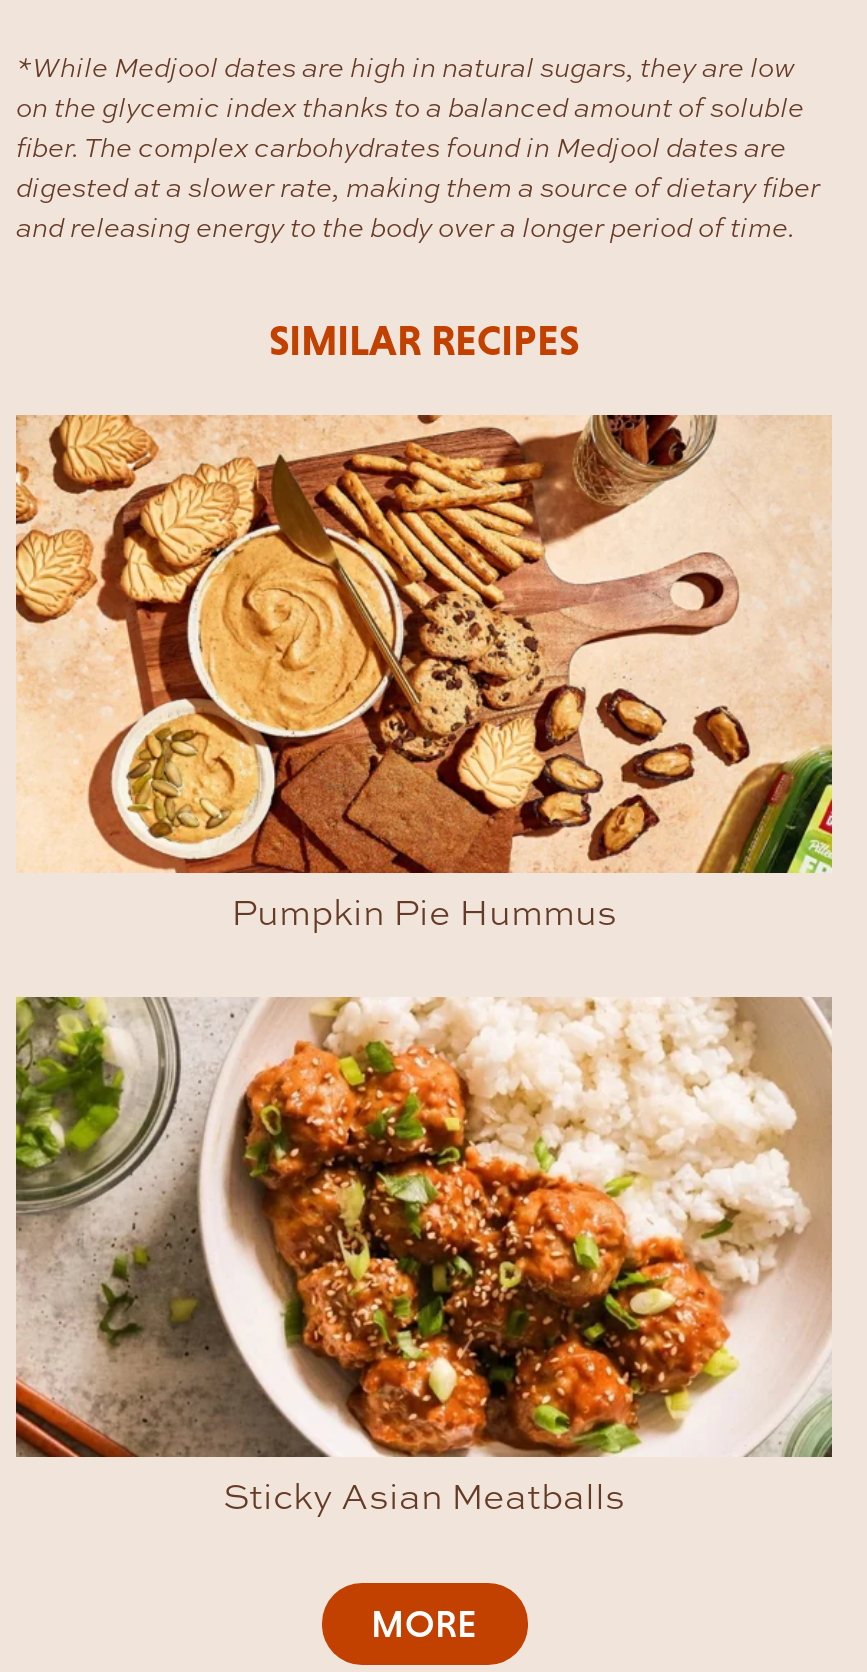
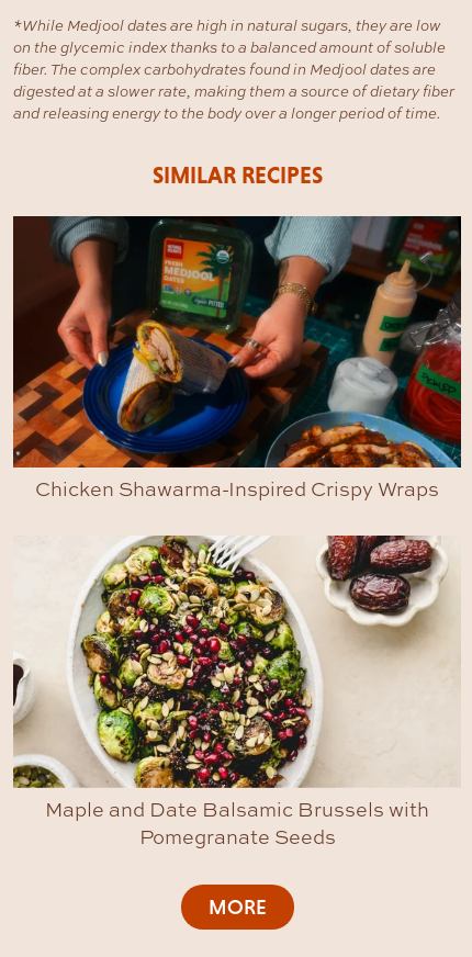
[14,413,834,935] [image] | Pumpkin Pie Hummus -> [12,215,462,502] [image] | Chicken Shawarma-Inspired Crispy Wraps
[14,995,834,1518] [image] | Sticky Asian Meatballs -> [13,534,460,849] [image] | Maple and Date Balsamic Brussels with | Pomegranate Seeds

